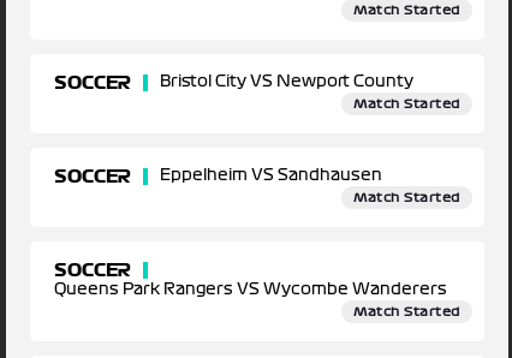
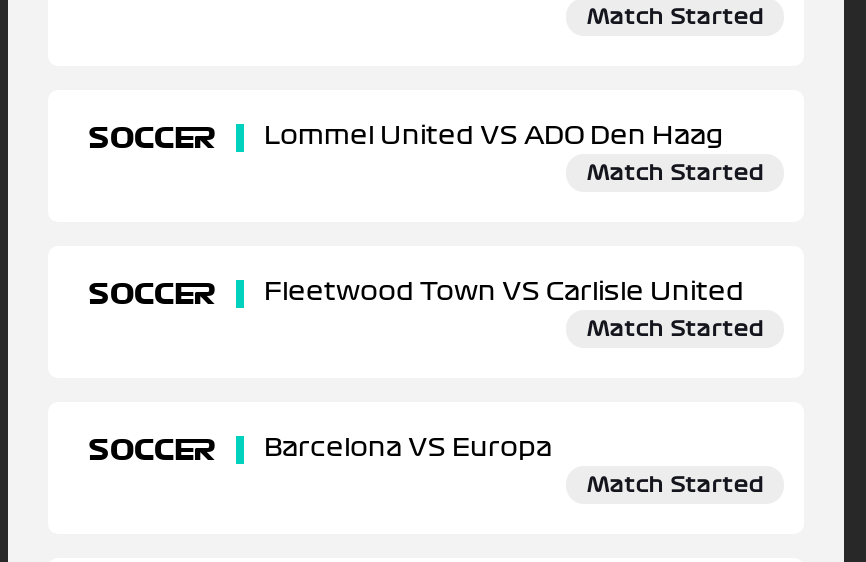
[160,74,413,89] Bristol City VS Newport County -> [264,124,722,148] Lommel United VS ADO Den Haag
[160,168,382,183] Eppelheim VS Sandhausen -> [264,280,744,304] Fleetwood Town VS Carlisle United
[54,282,447,297] Queens Park Rangers VS Wycombe Wanderers -> [264,436,552,460] Barcelona VS Europa

